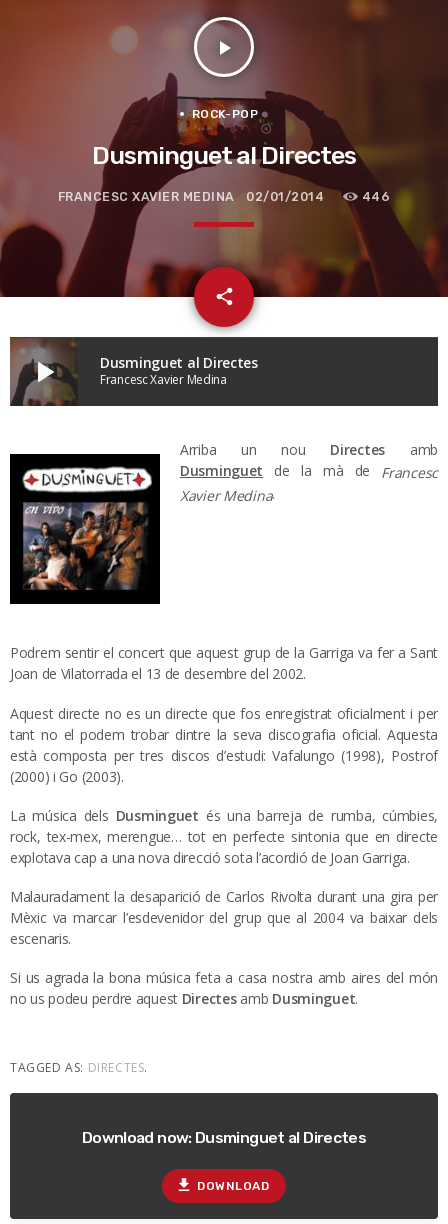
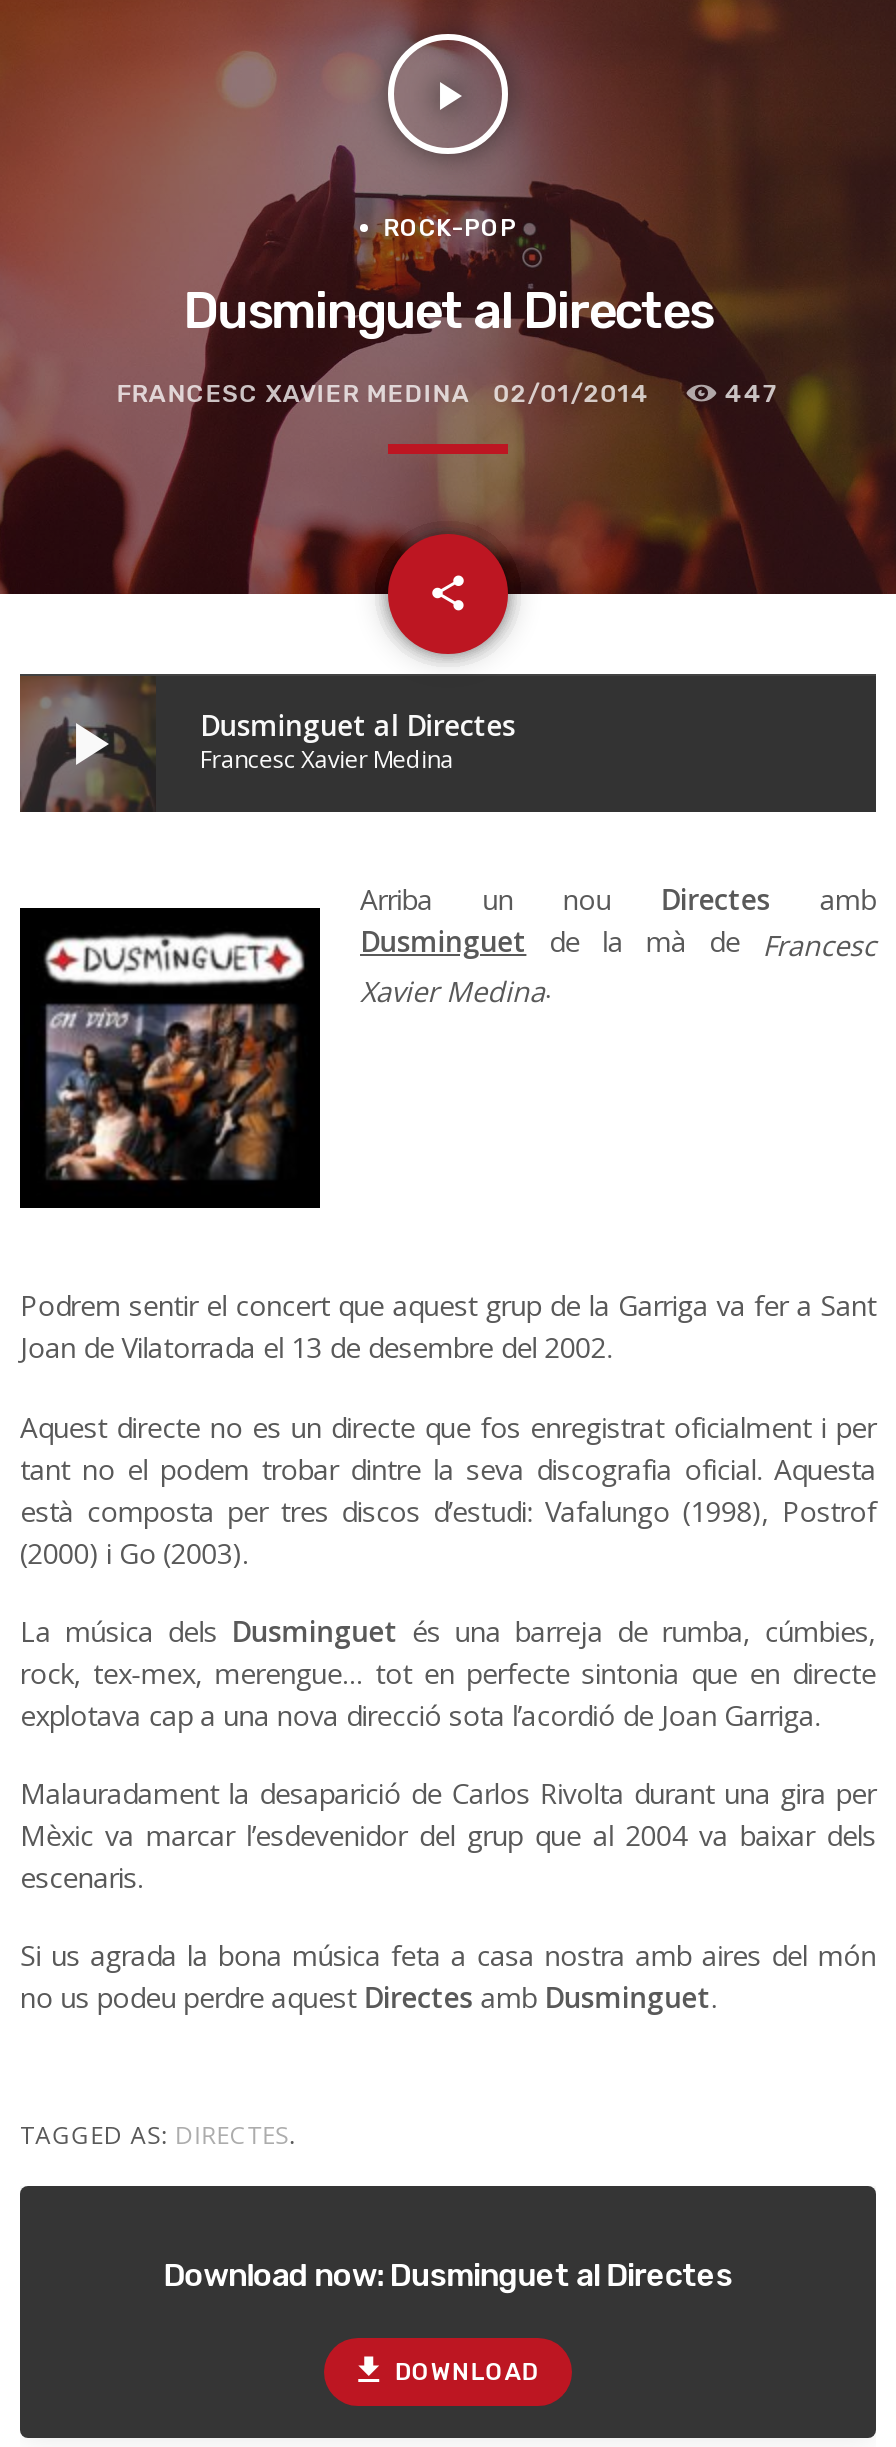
[358,189,390,204] 446 -> [717,377,779,407] 447

